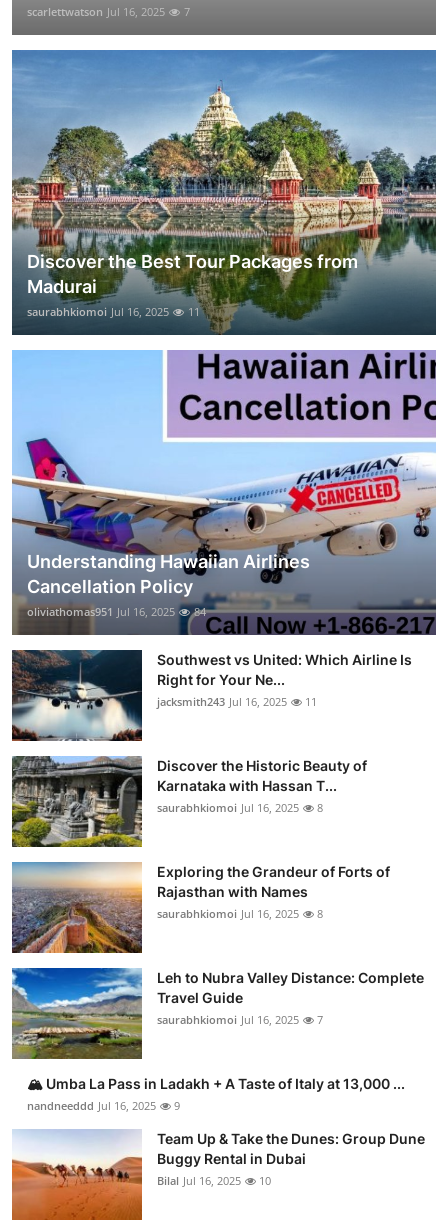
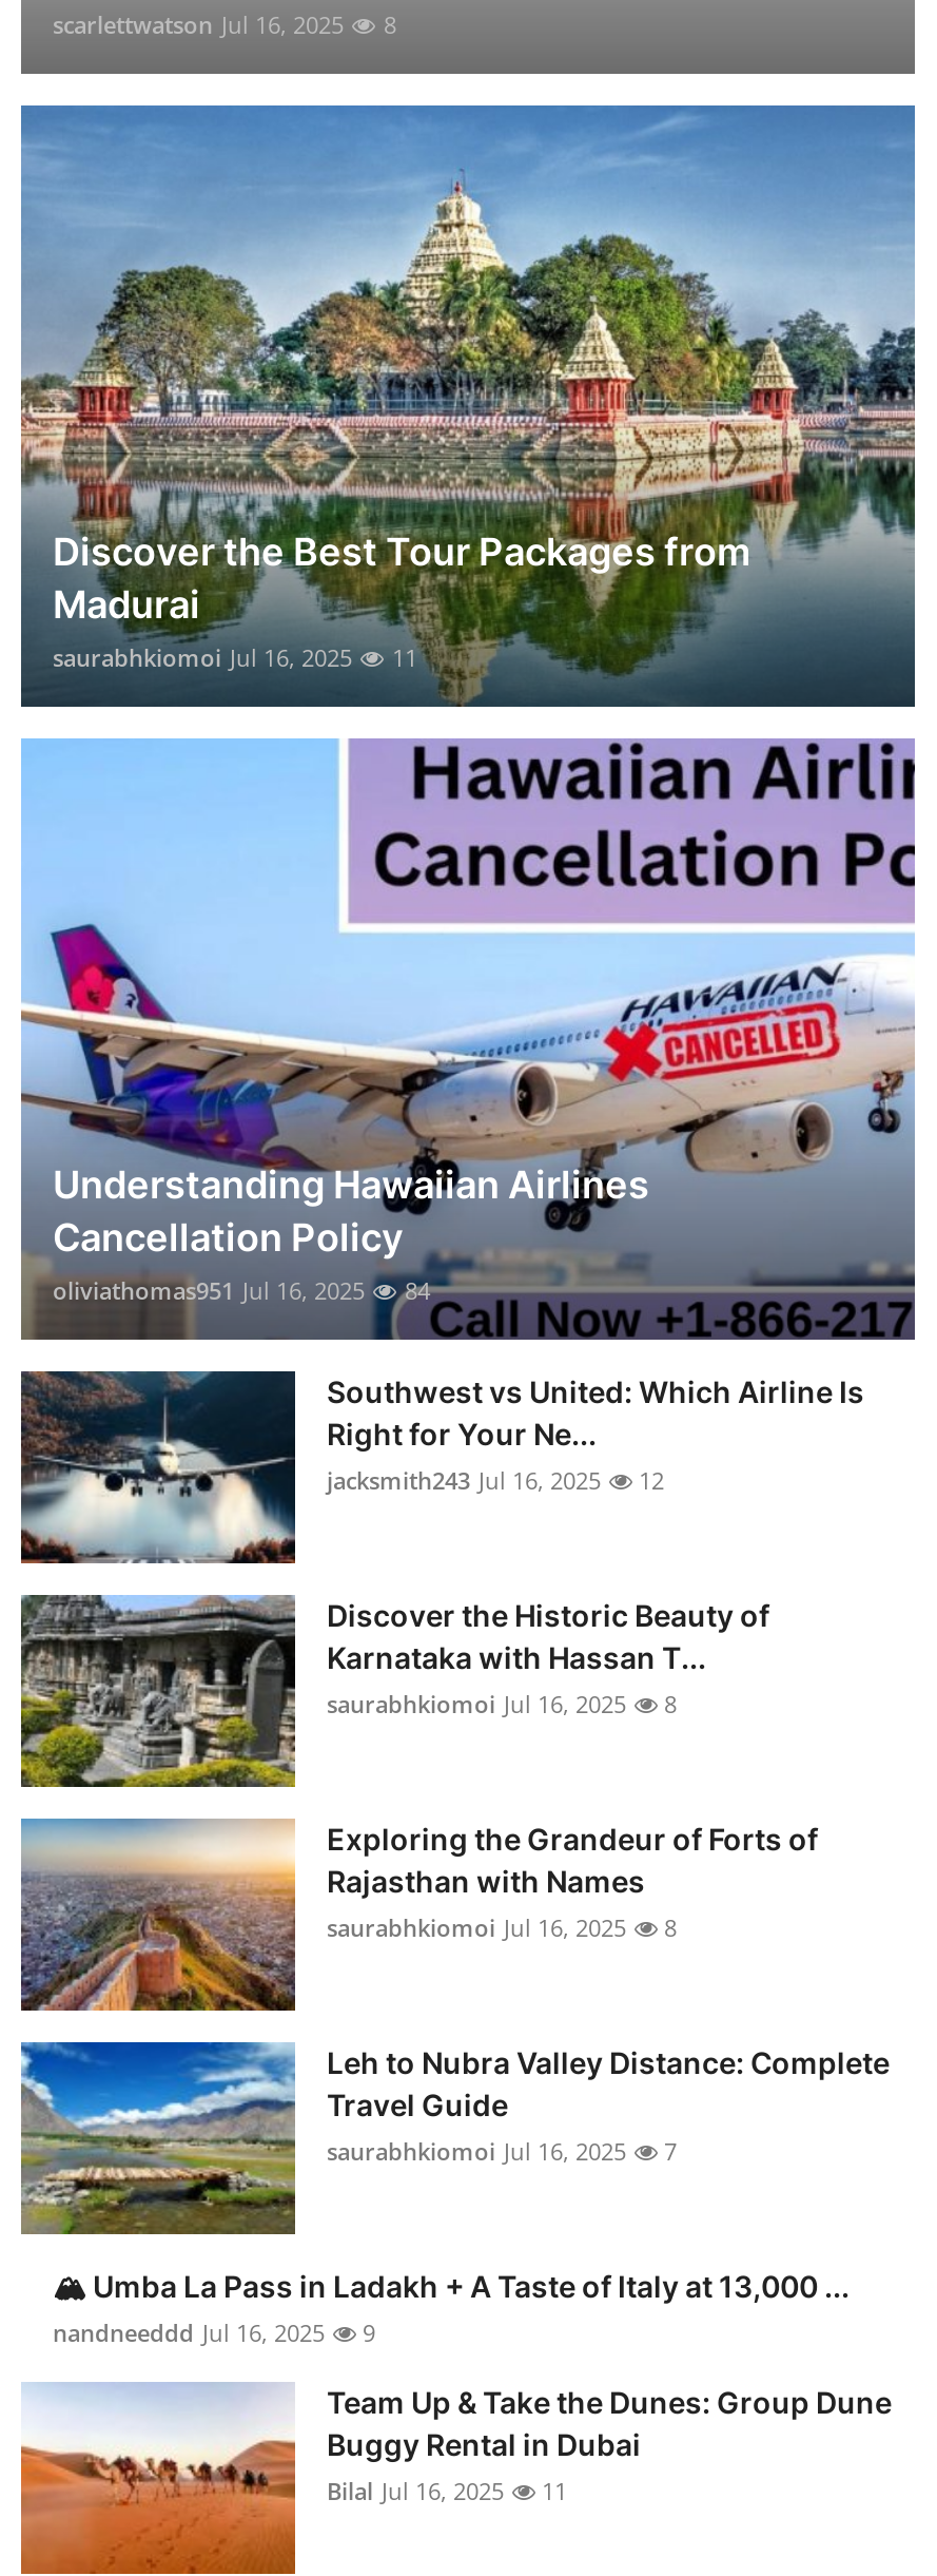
[27,4,190,19] scarlettwatson Jul 16, 2025 7 -> [53,8,396,40] scarlettwatson Jul 16, 2025 8
[157,694,317,709] jacksmith243 Jul 16, 2025 11 -> [327,1464,664,1495] jacksmith243 Jul 16, 2025 12
[157,1173,271,1188] Bilal Jul 16, 2025 10 -> [327,2474,567,2506] Bilal Jul 16, 2025 11

